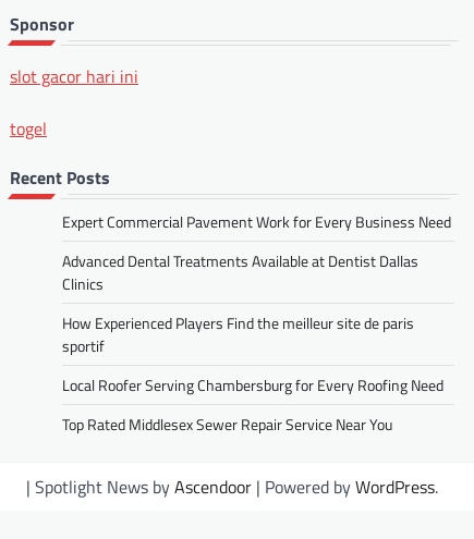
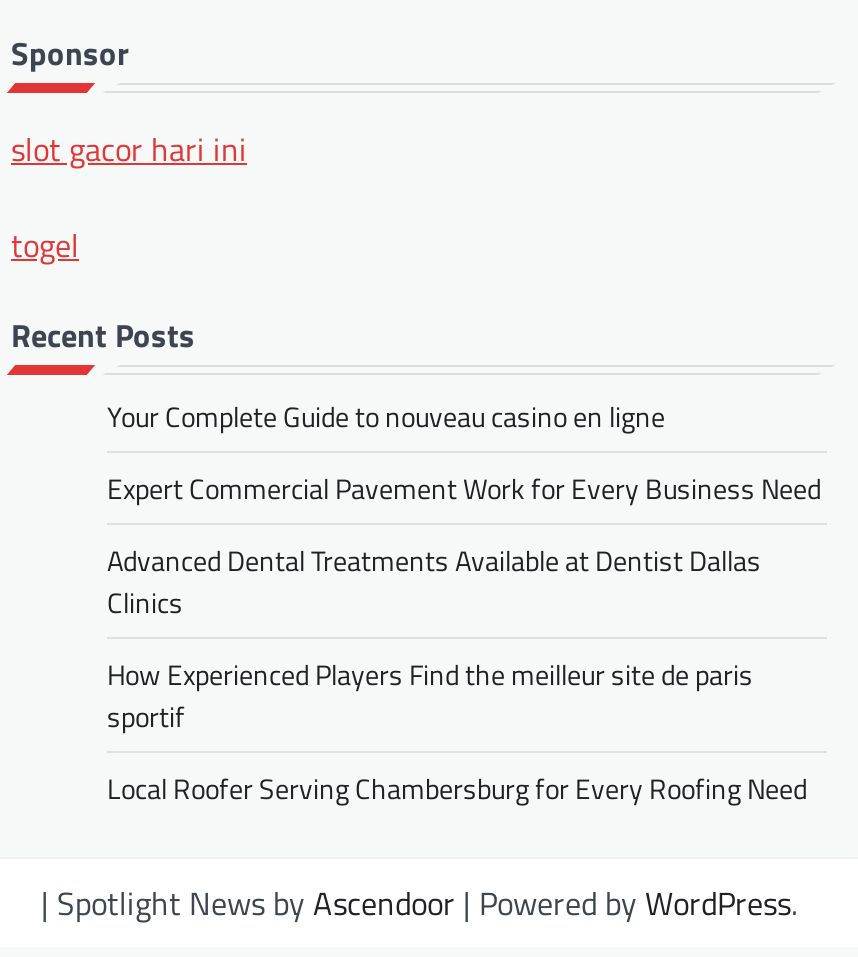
none -> [107,396,665,438] Your Complete Guide to nouveau casino en ligne
moved [62,210,451,397] -> [107,468,821,810]: Expert Commercial Pavement Work for Every Business Need | Advanced Dental Treatments Available at Dentist Dallas | Clinics | How Experienced Players Find the meilleur site de paris | sportif | Local Roofer Serving Chambersburg for Every Roofing Need
[62,413,392,436] Top Rated Middlesex Sewer Repair Service Near You -> none

